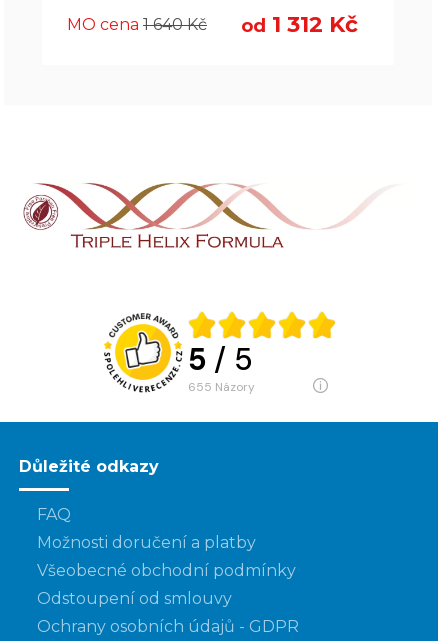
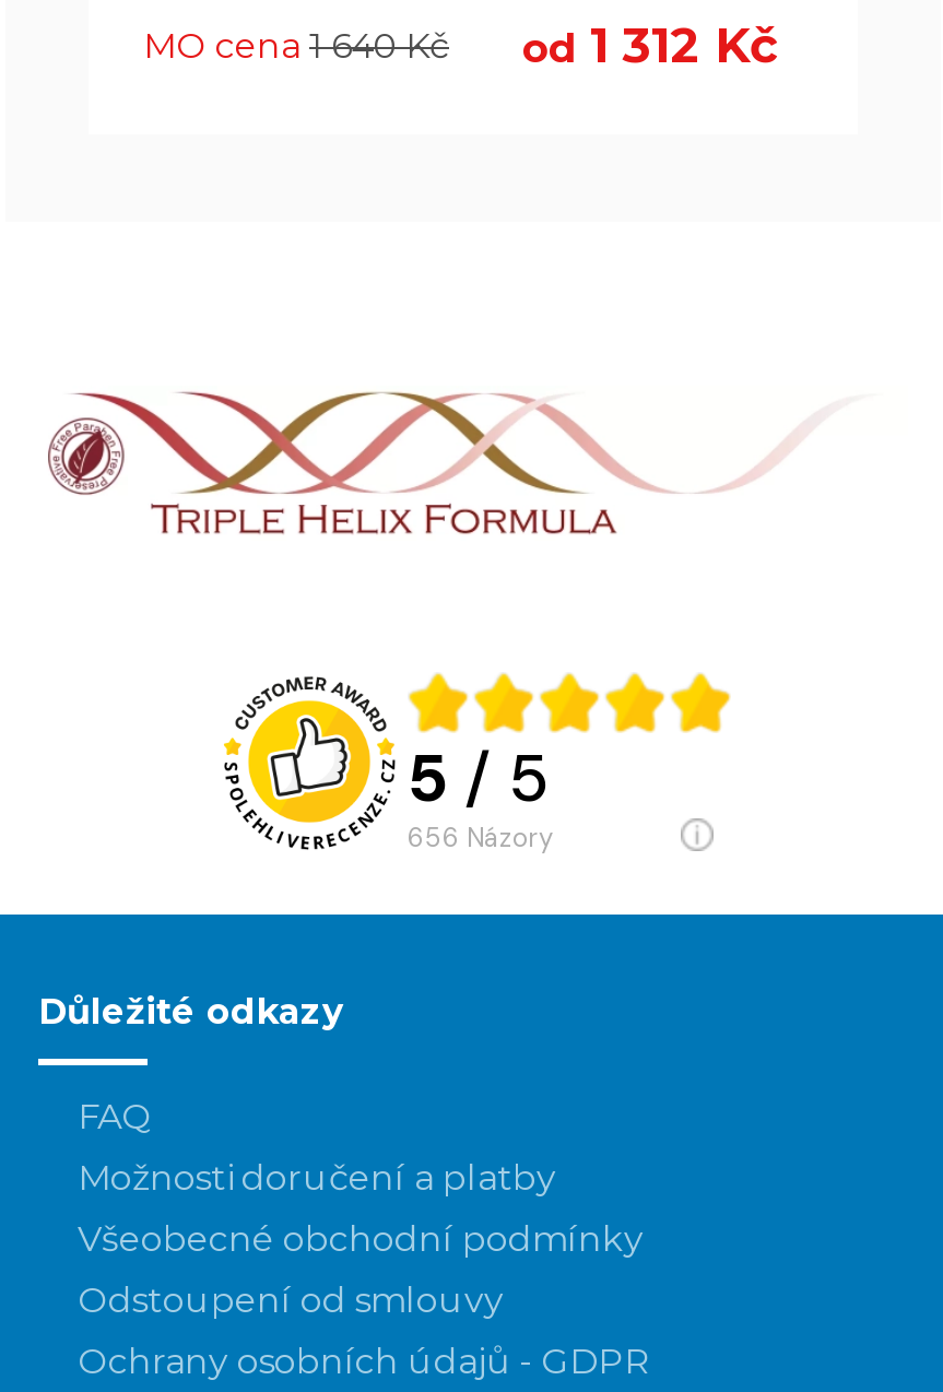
[188,379,255,395] 655 názory -> [408,820,554,855] 656 názory

